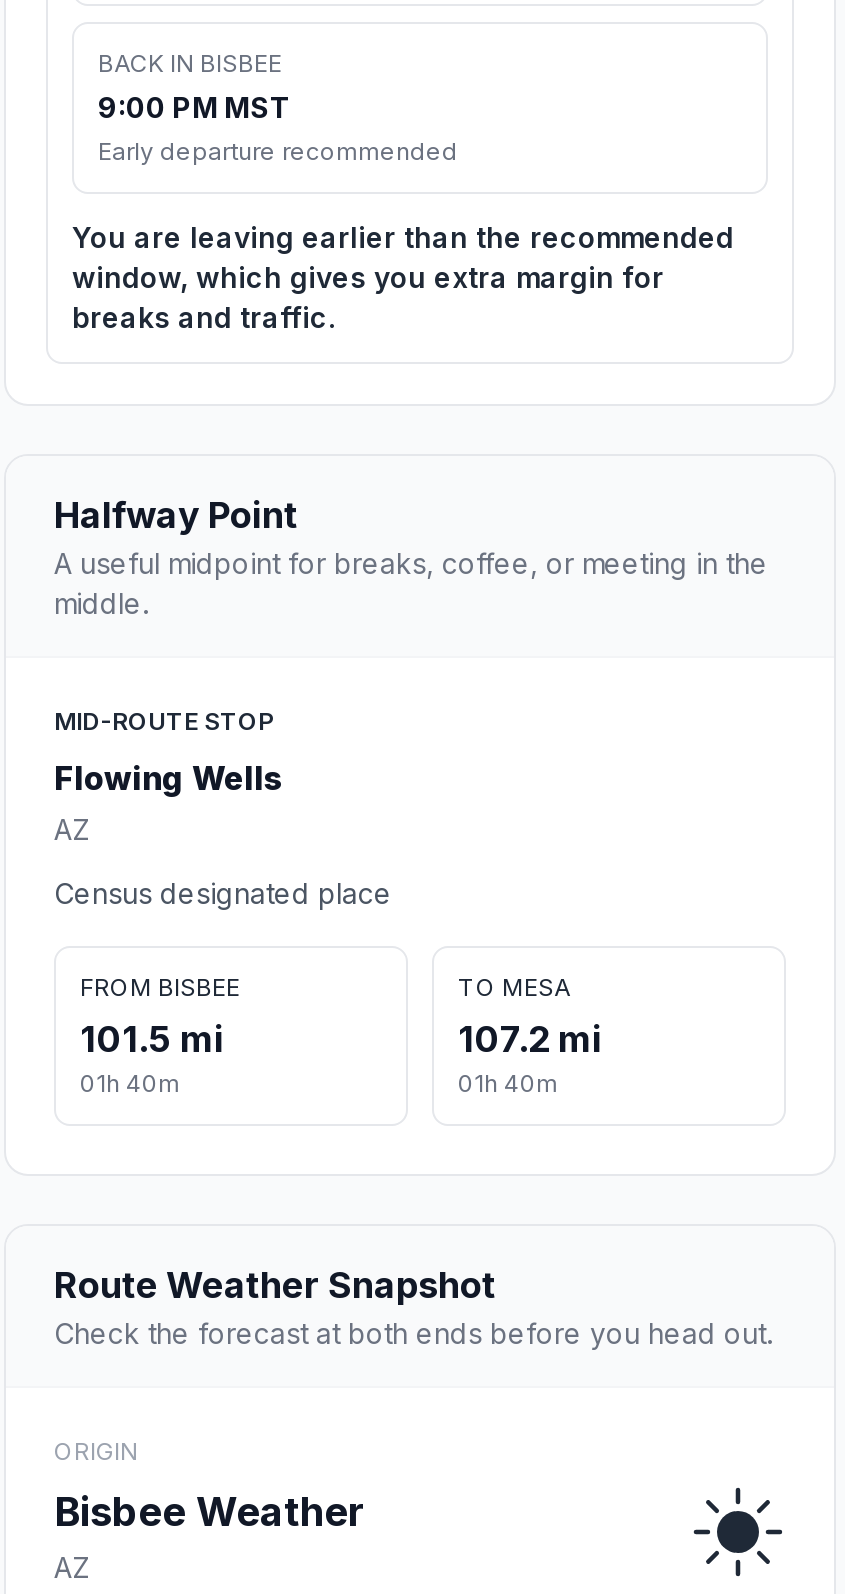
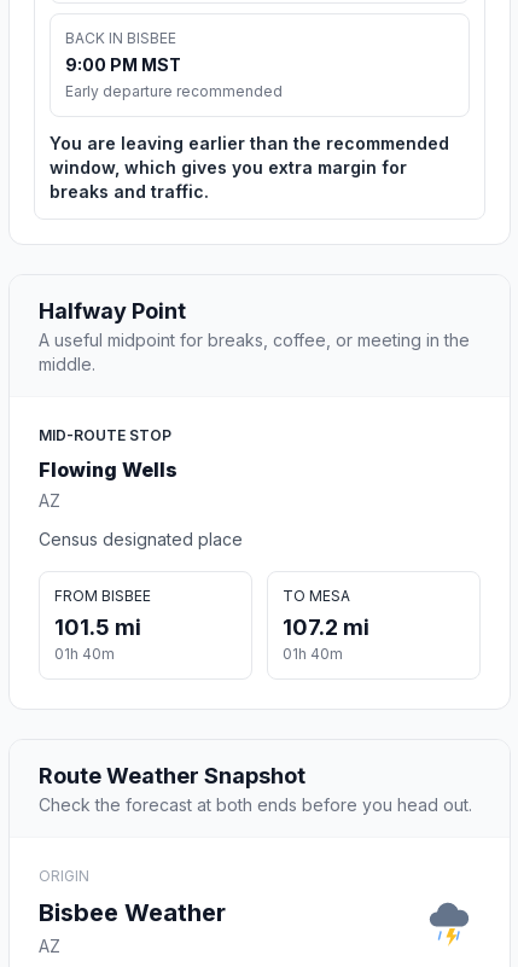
[692,1486,784,1578] [image] -> [425,898,478,951] [image]

